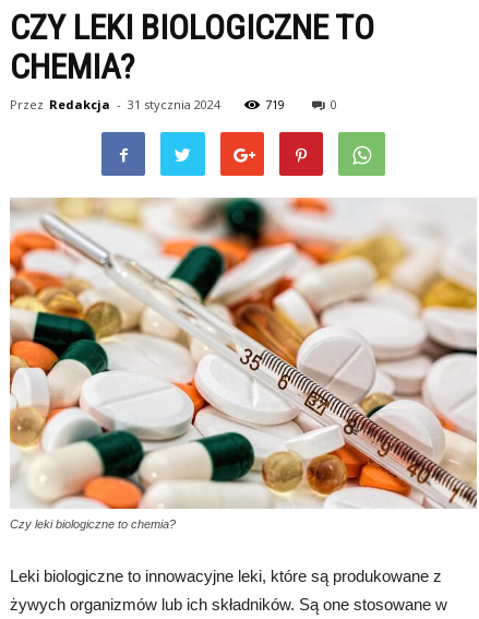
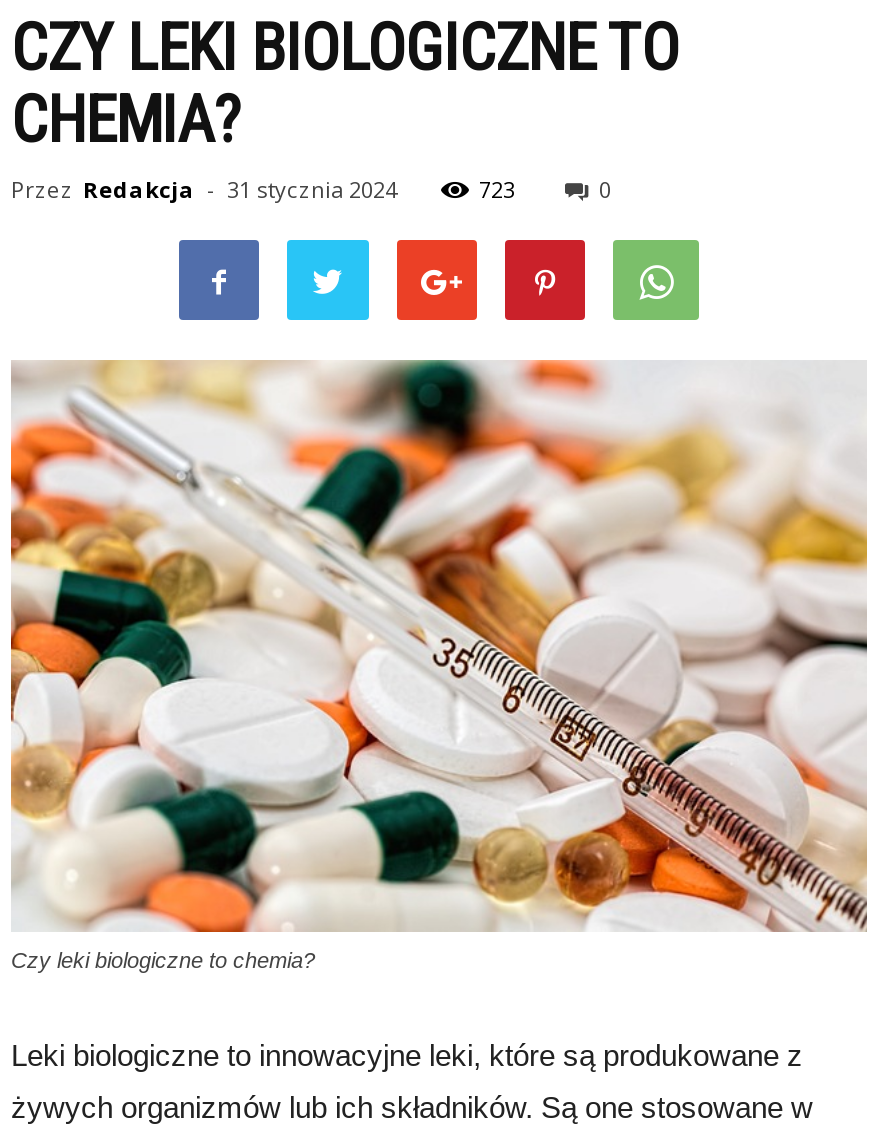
[265,96,285,112] 719 -> [479,174,515,204] 723

